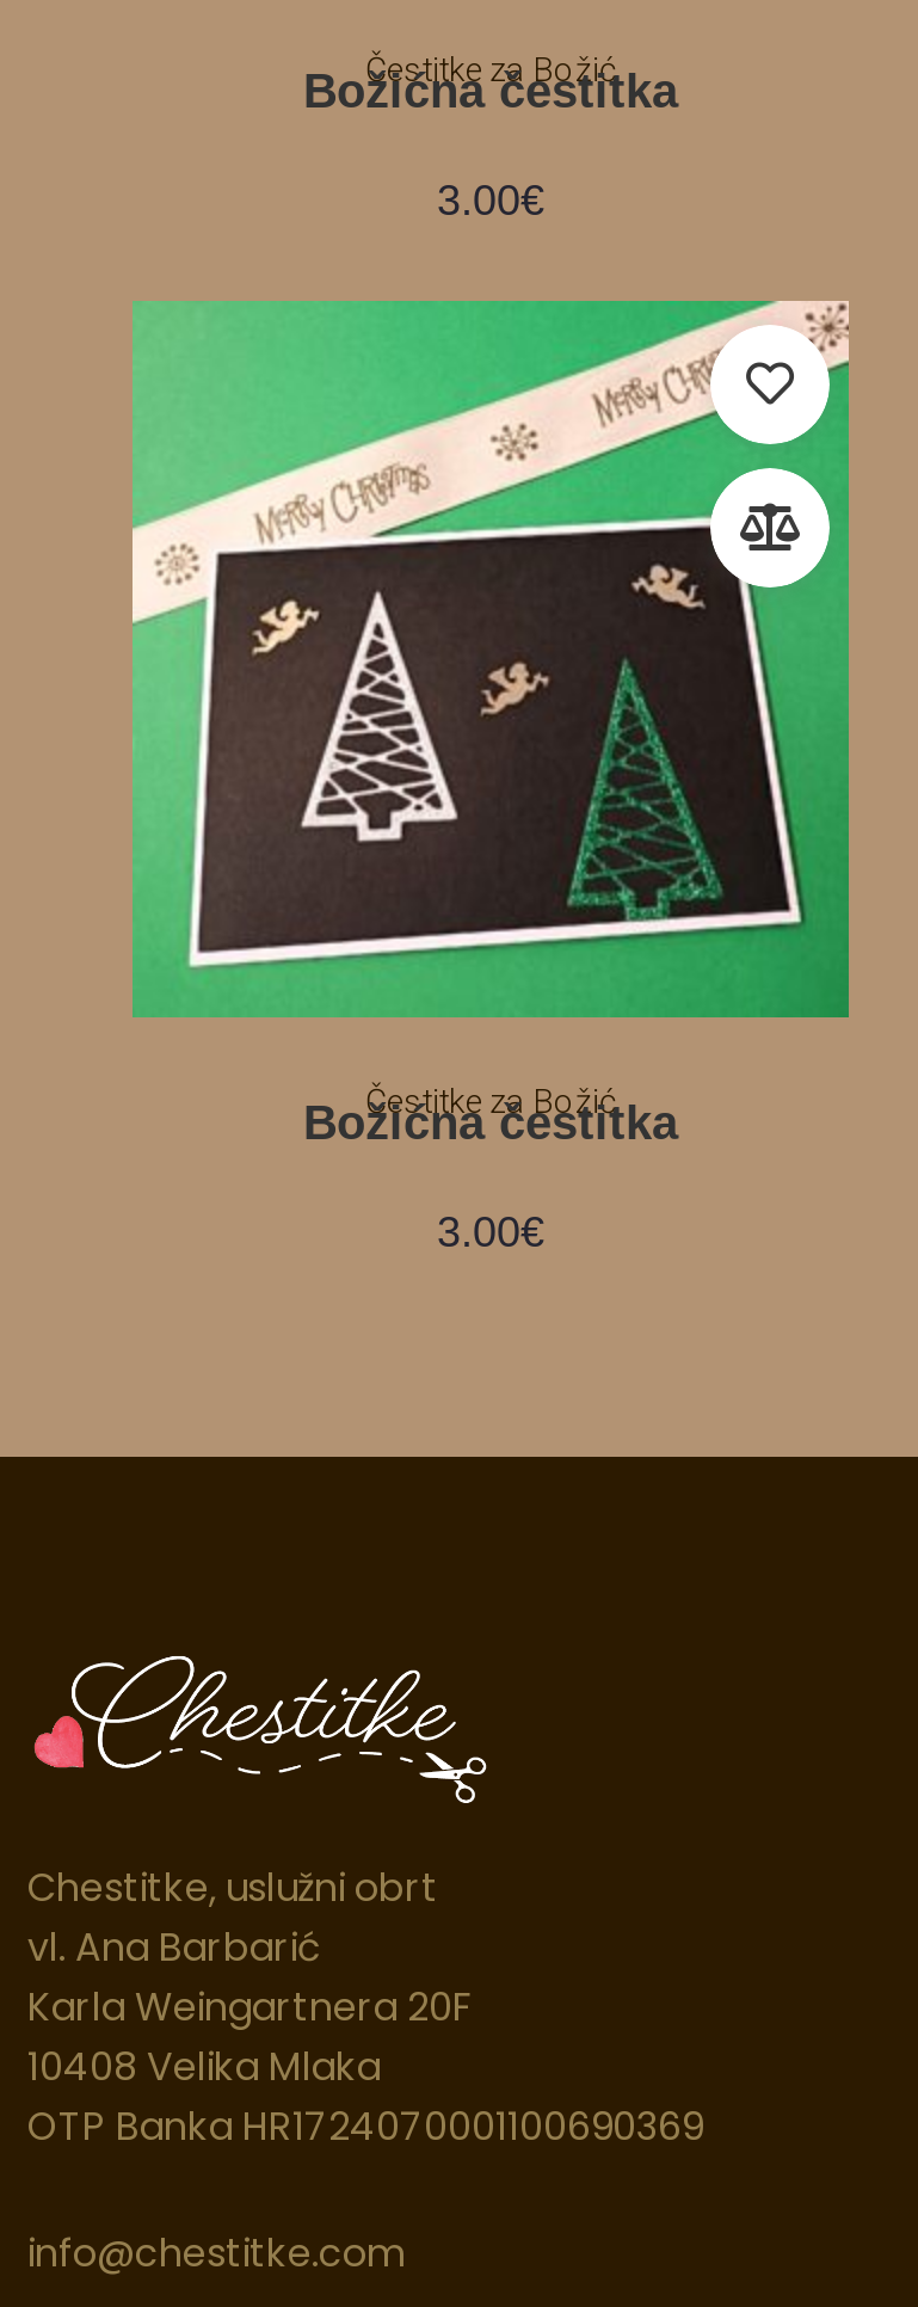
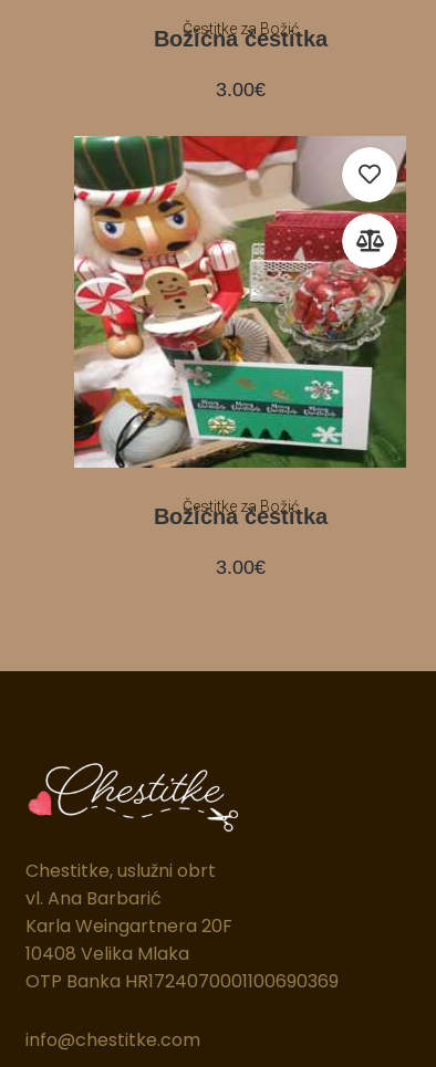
[130,299,851,1020] [image] -> [73,135,407,469] [image]

